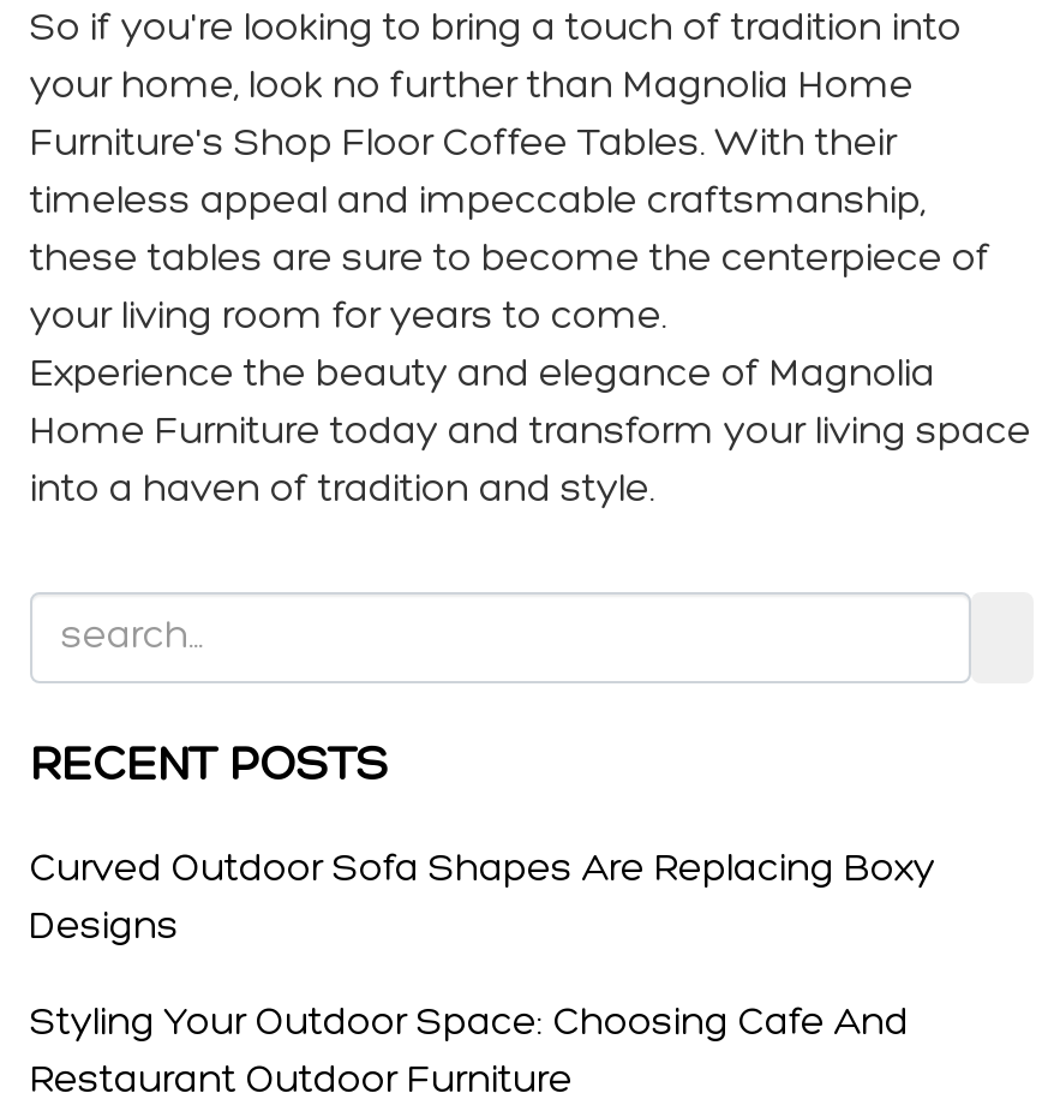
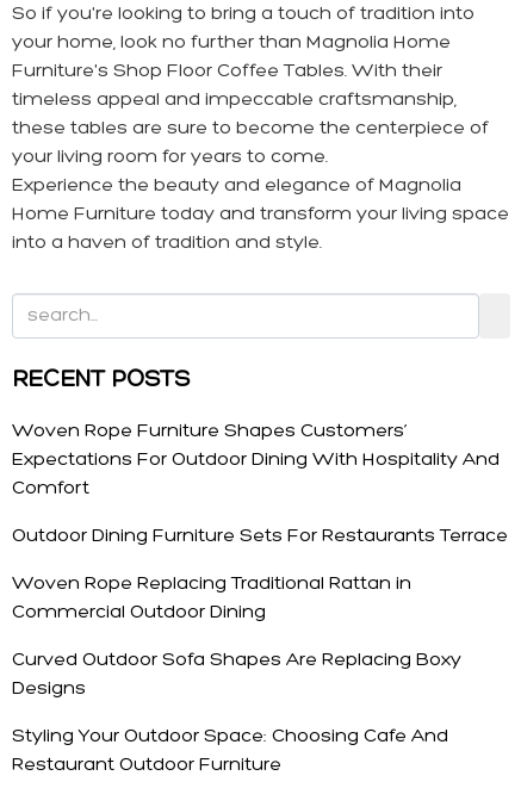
none -> [12,422,508,622] Woven Rope Furniture Shapes Customers’ | Expectations For Outdoor Dining With Hospitality And | Comfort | Outdoor Dining Furniture Sets For Restaurants Terrace | Woven Rope Replacing Traditional Rattan in | Commercial Outdoor Dining

